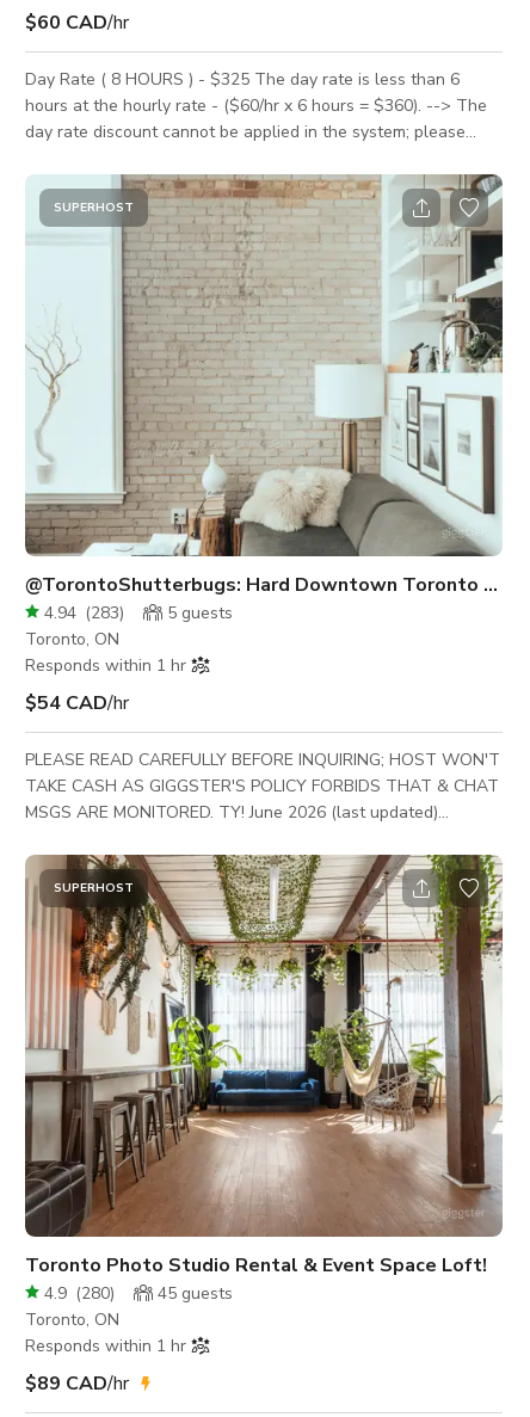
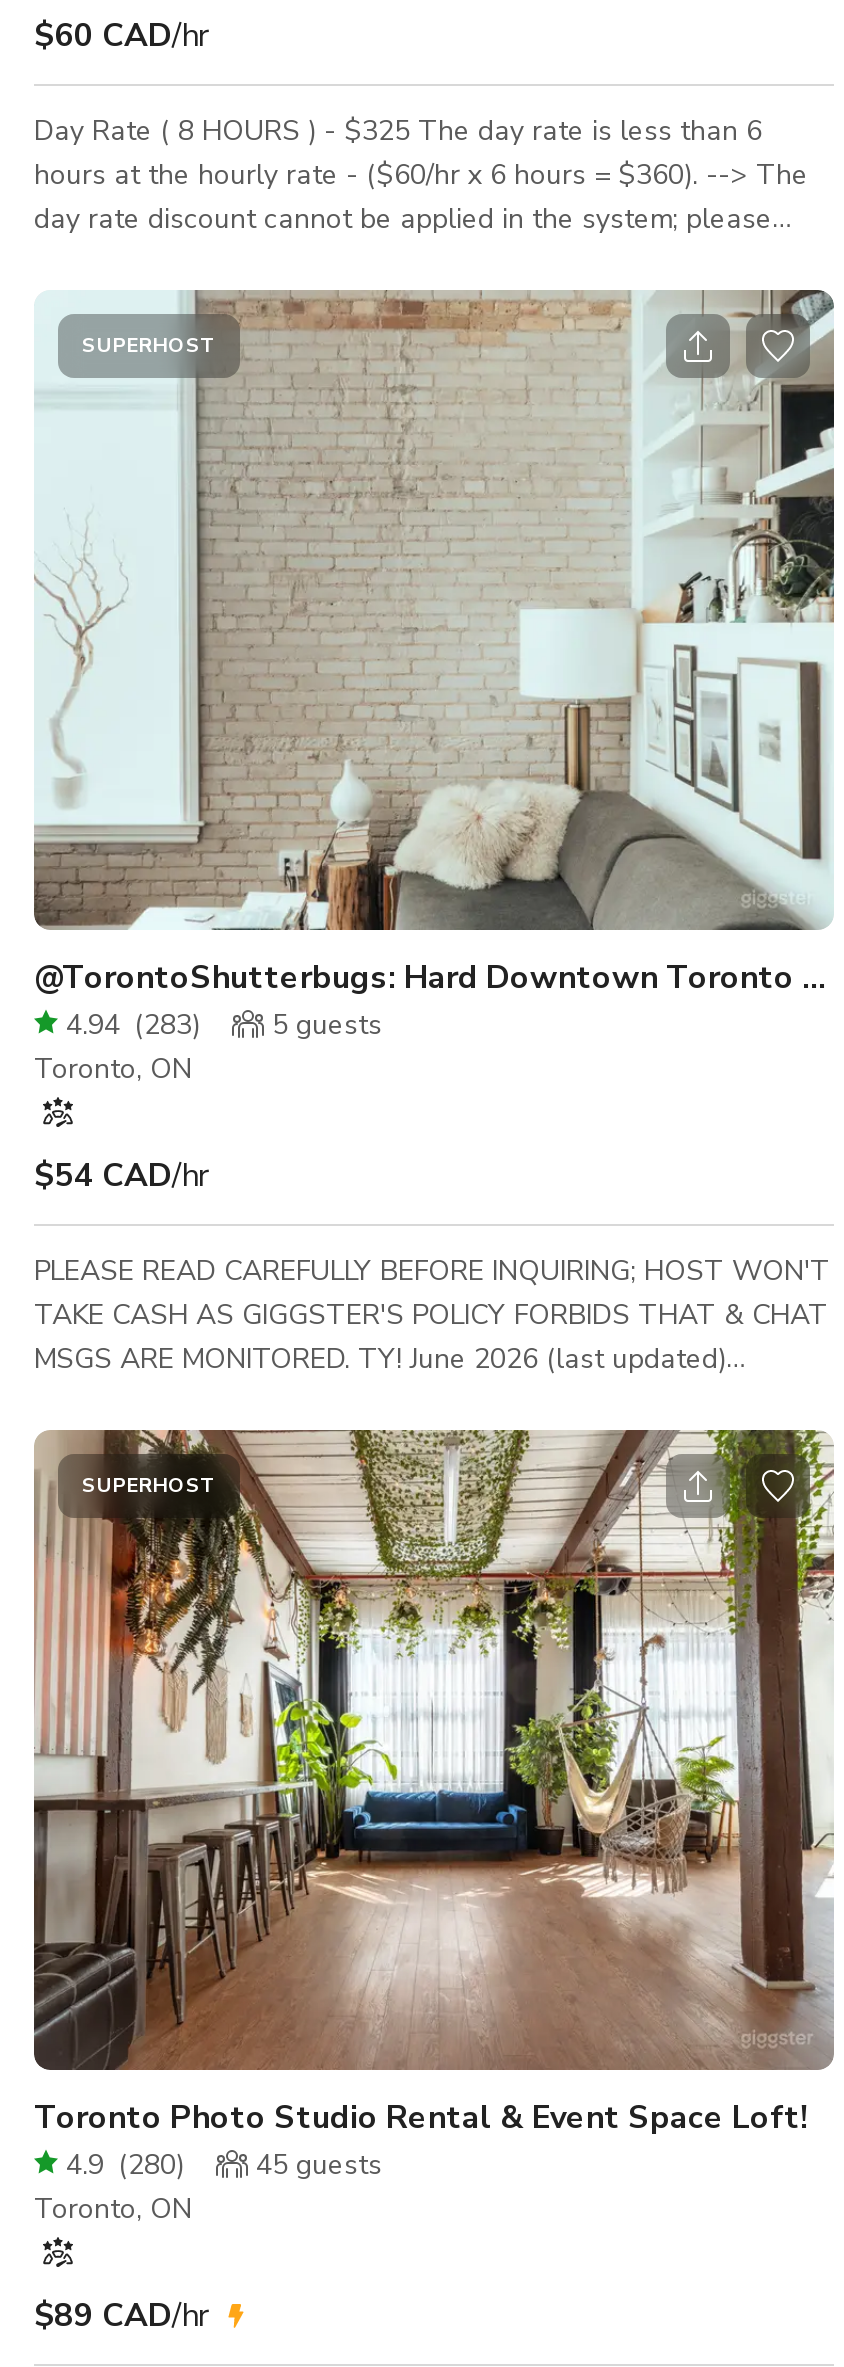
[25,654,186,677] Responds within 1 hr -> none
[25,1334,186,1357] Responds within 1 hr -> none

